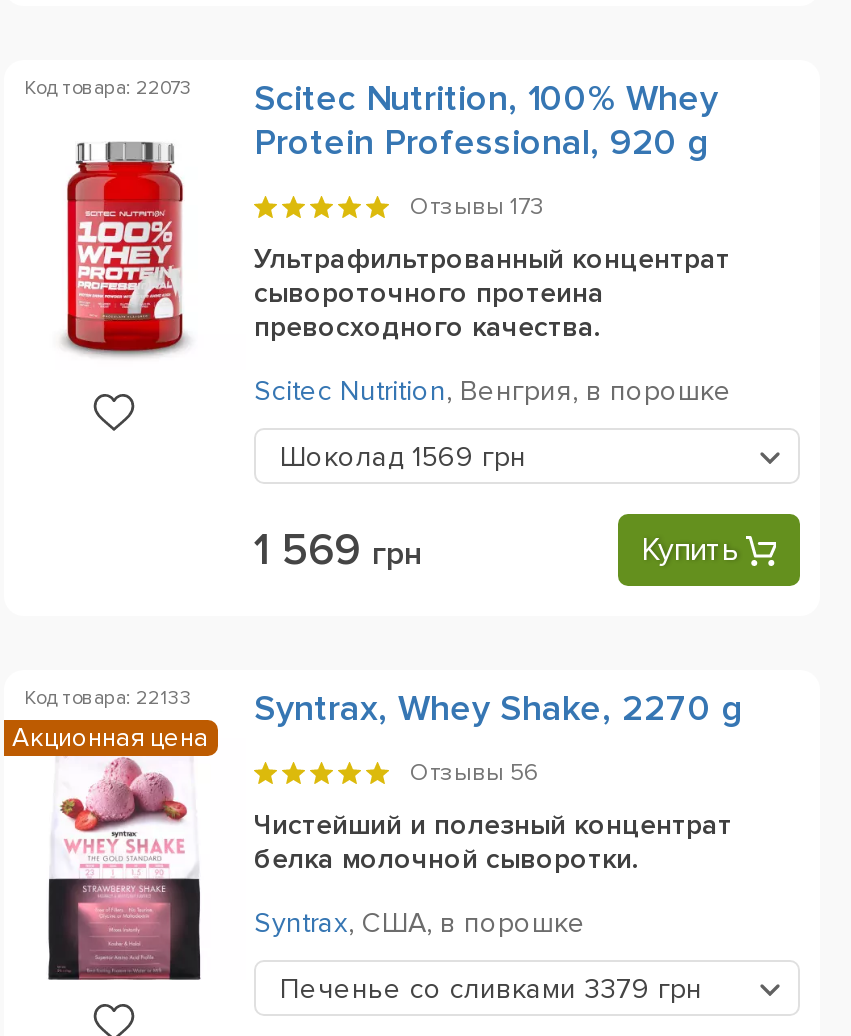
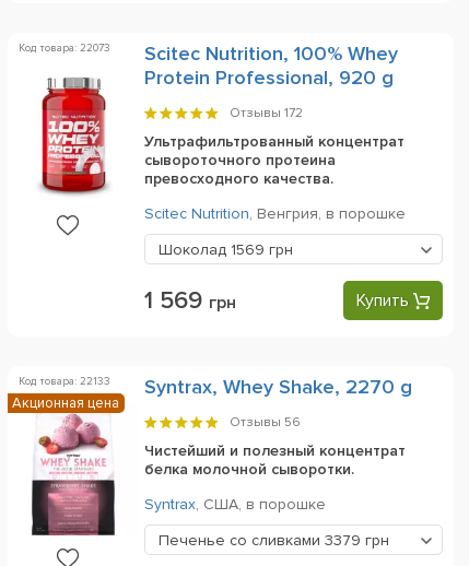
[410,192,544,222] Отзывы 173 -> [230,105,303,121] Отзывы 172

